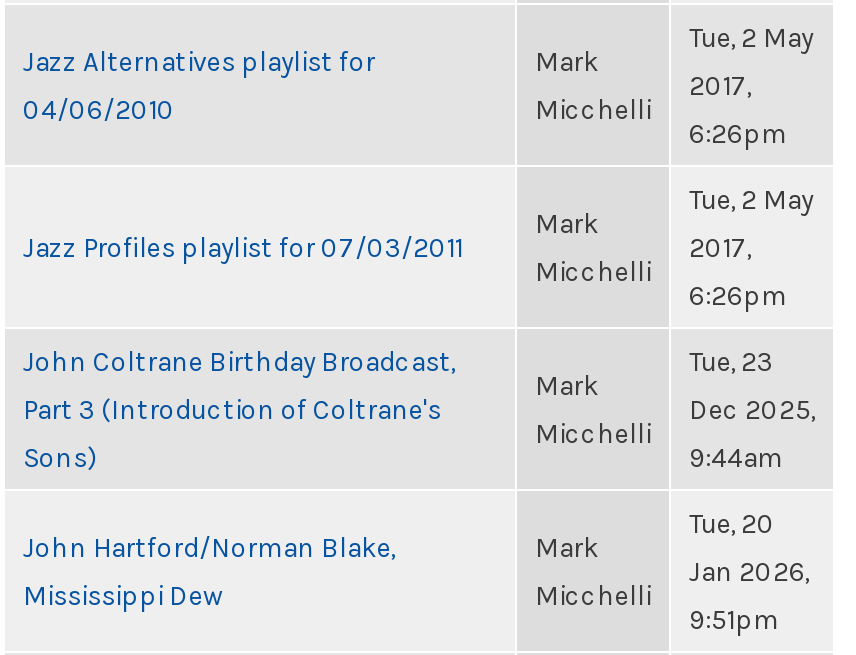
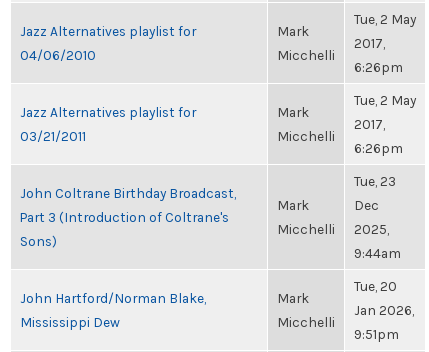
[23,231,463,263] Jazz Profiles playlist for 07/03/2011 -> [20,104,196,144] Jazz Alternatives playlist for | 03/21/2011

